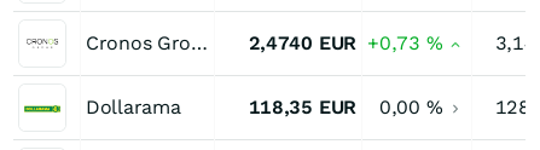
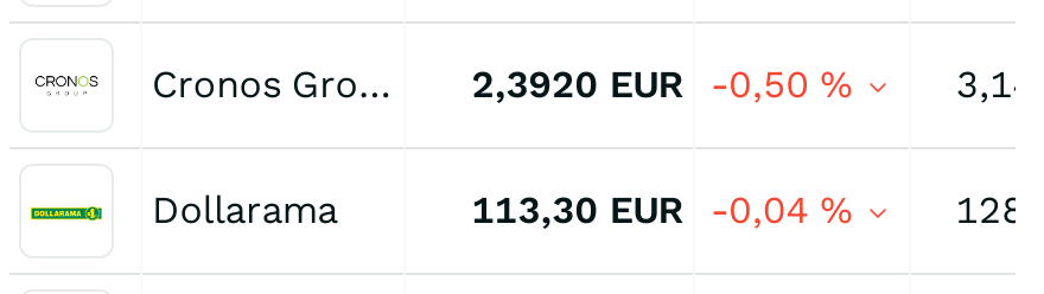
[248,31,443,54] 2,4740 EUR +0,73% -> [471,62,853,107] 2,3920 EUR -0,50%
[248,96,443,119] 118,35 EUR | 0,00% -> [471,187,853,232] 113,30 EUR -0,04%

